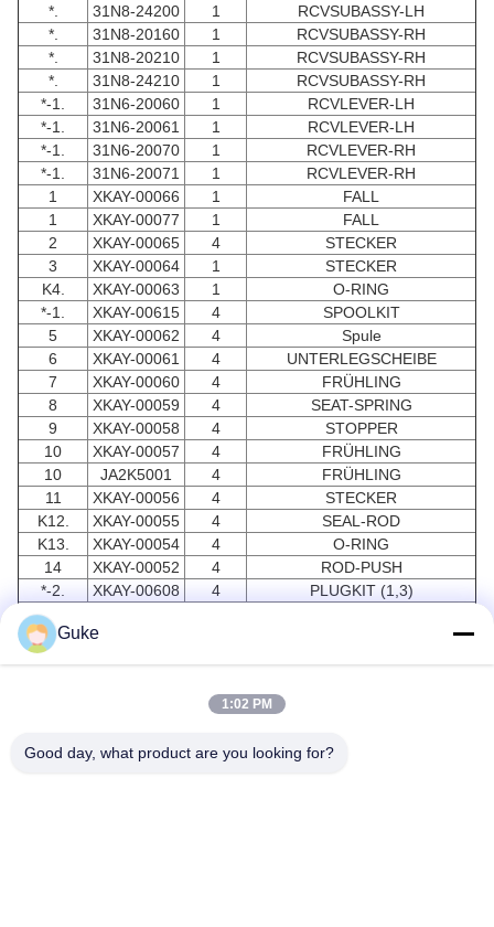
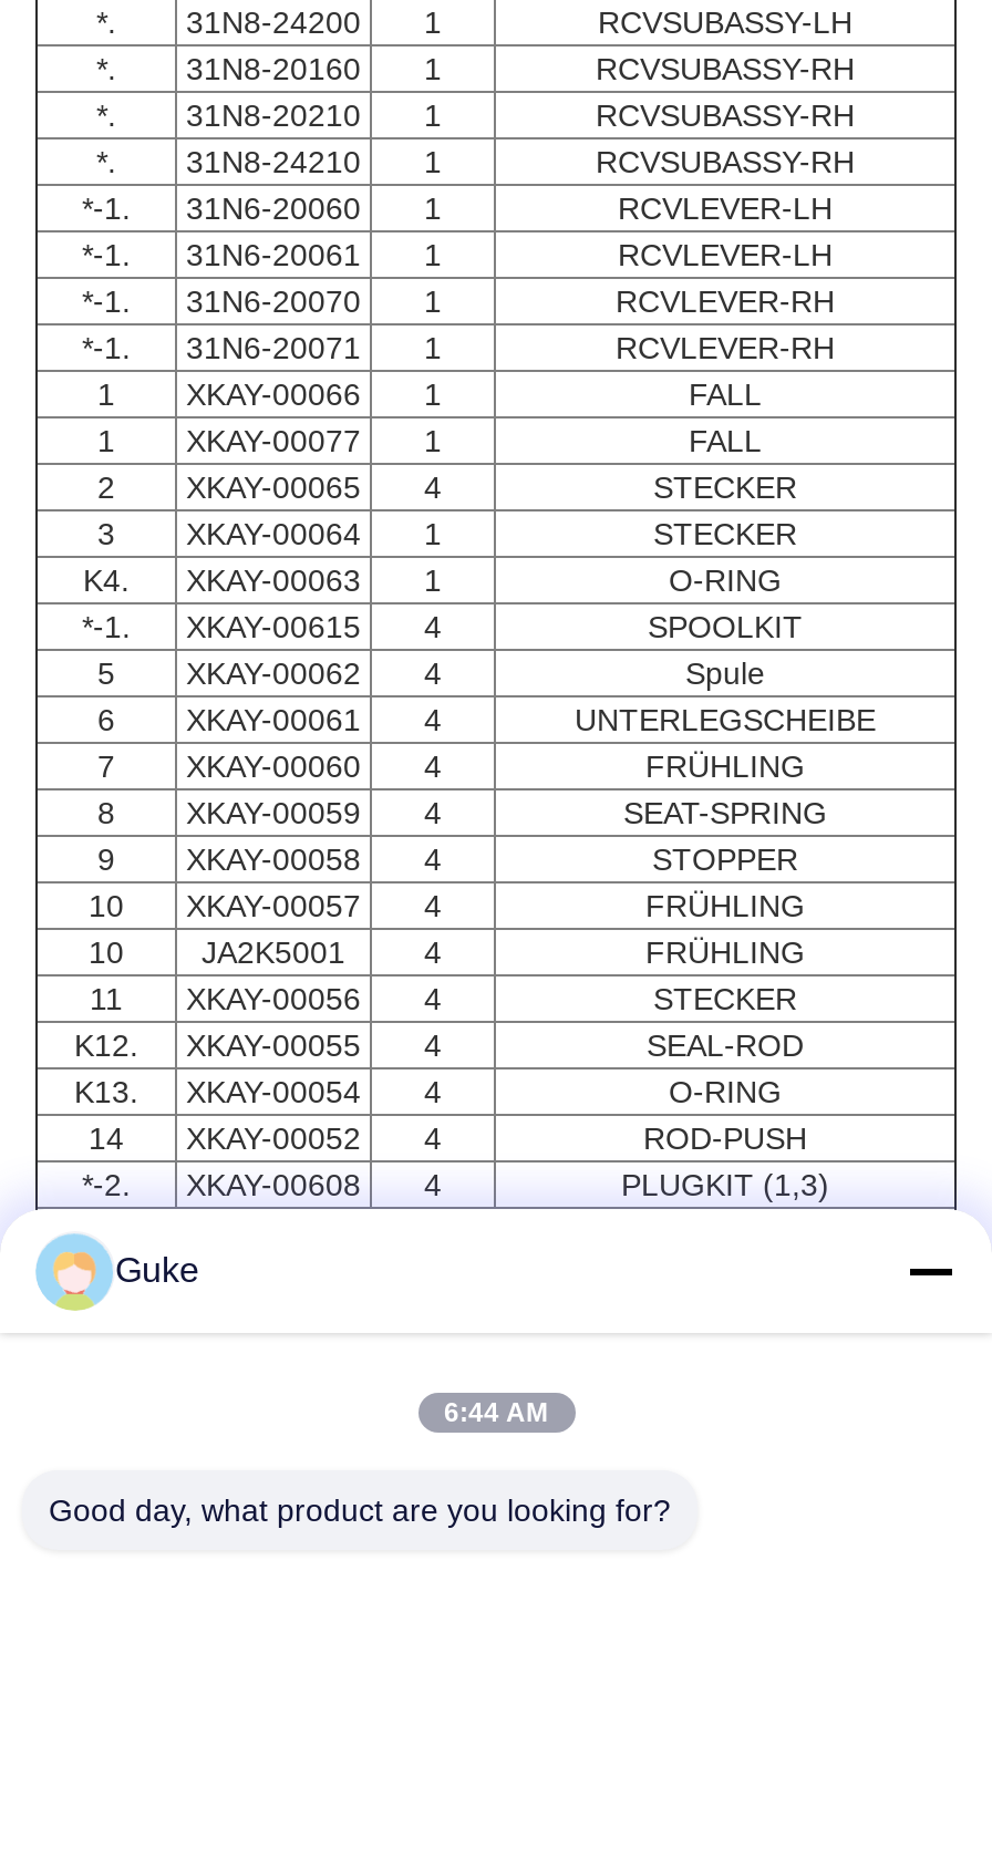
[222,696,272,712] 1:02 PM -> [444,1397,548,1428] 6:44 AM

